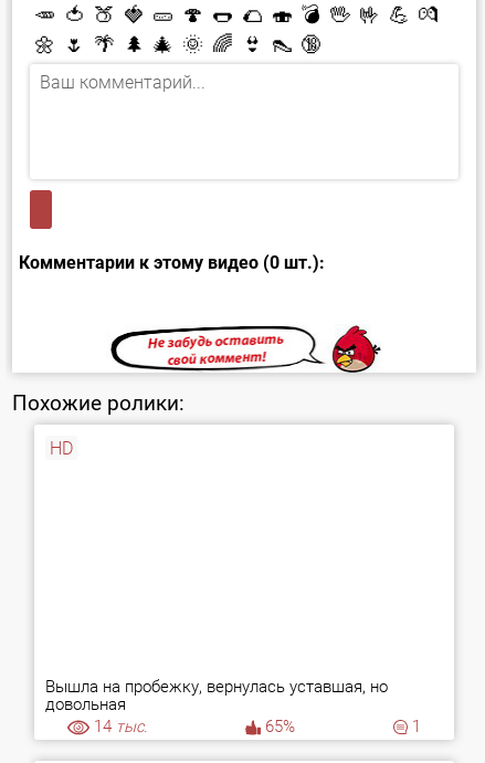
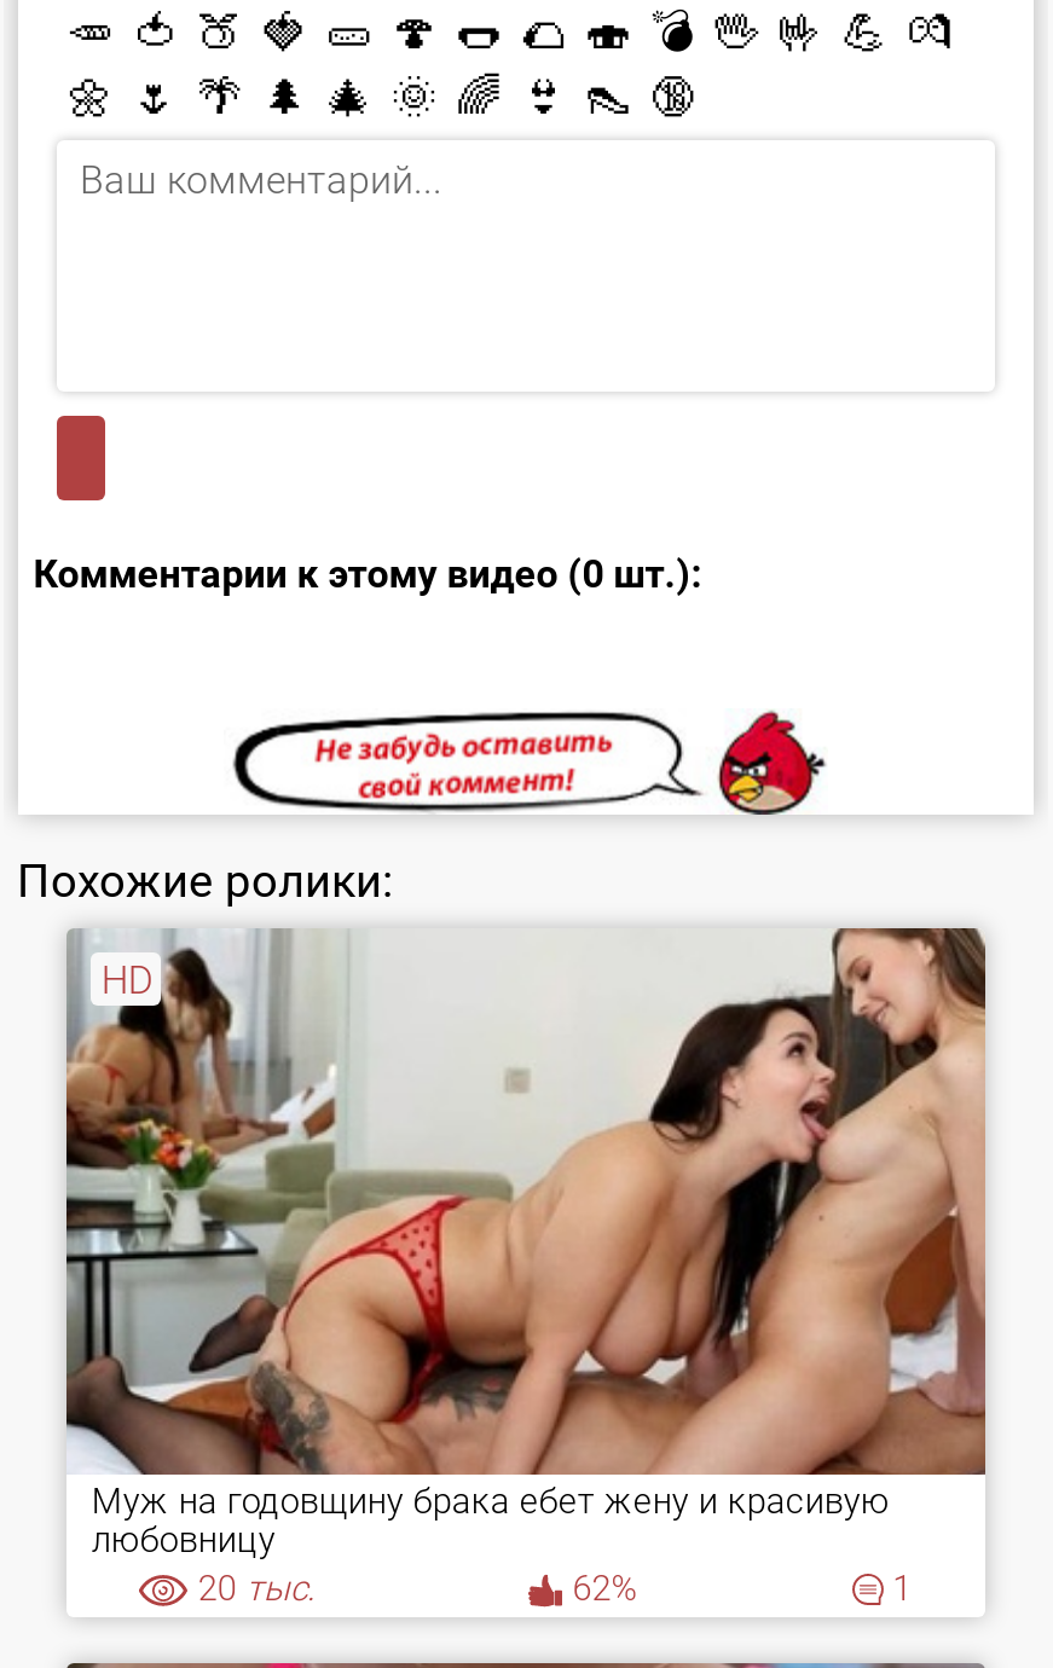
none -> [64,926,988,1477] [image]
[46,678,388,736] Вышла на пробежку, вернулась уставшая, но | довольная | 14 тыс. | 65% -> [91,1482,889,1610] Муж на годовщину брака ебет жену и красивую | любовницу | 20 тыс. | 62%

